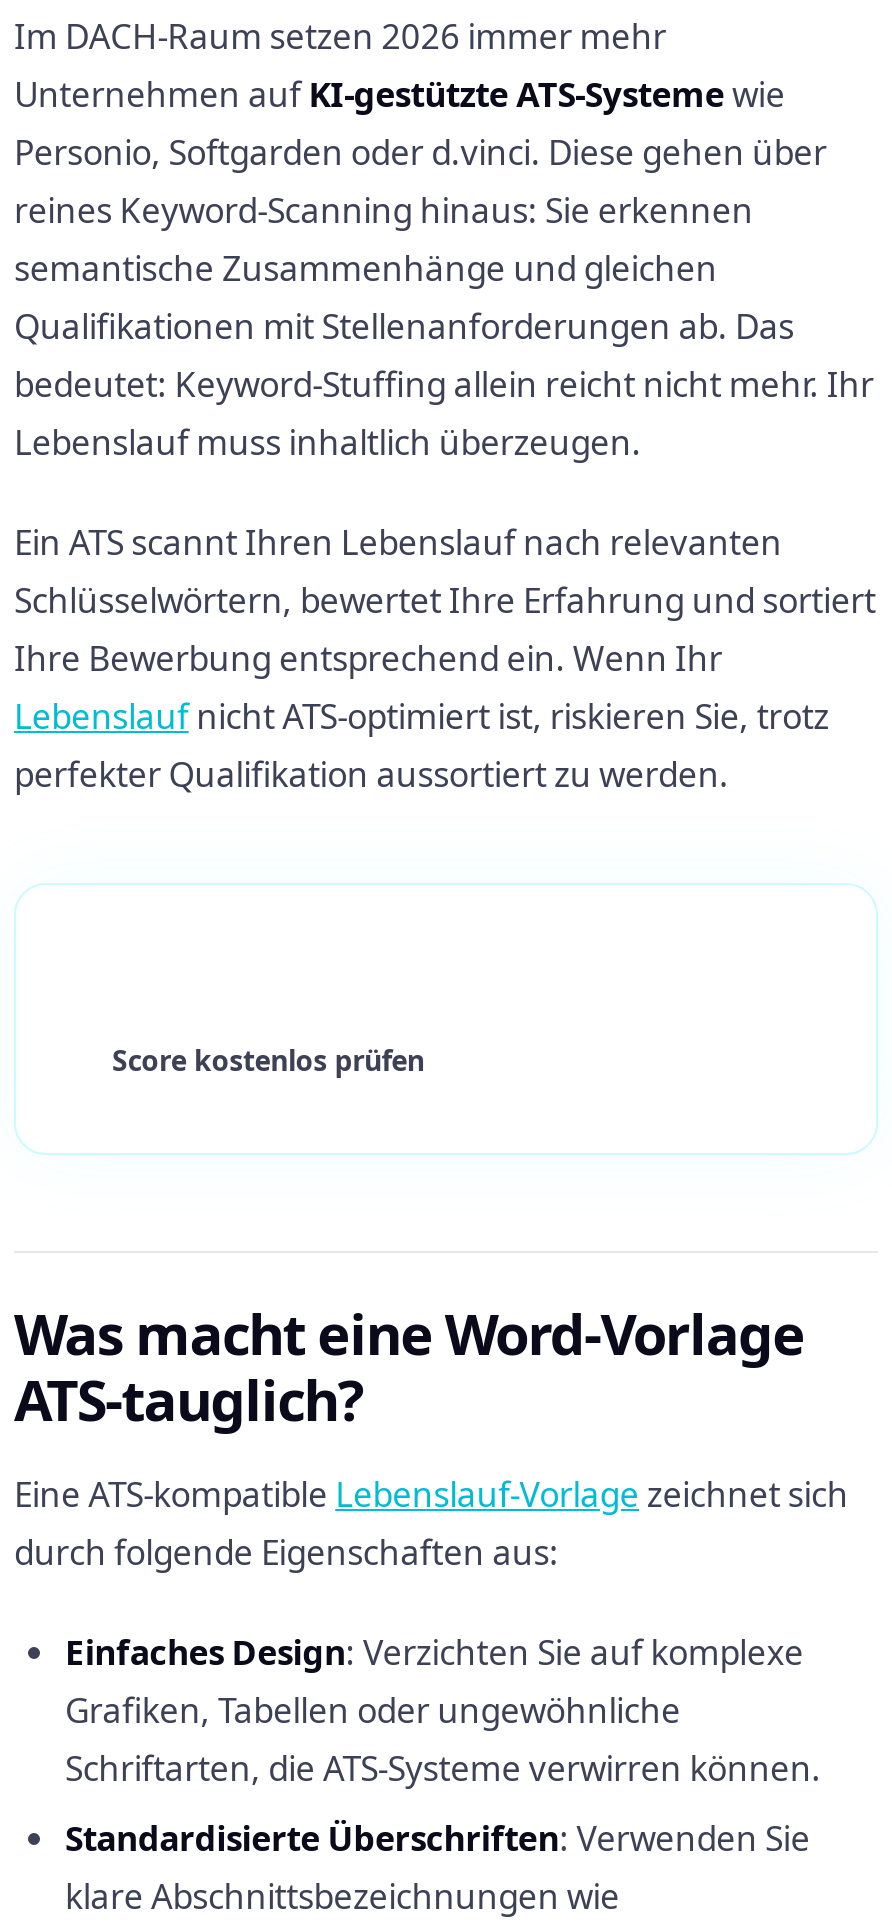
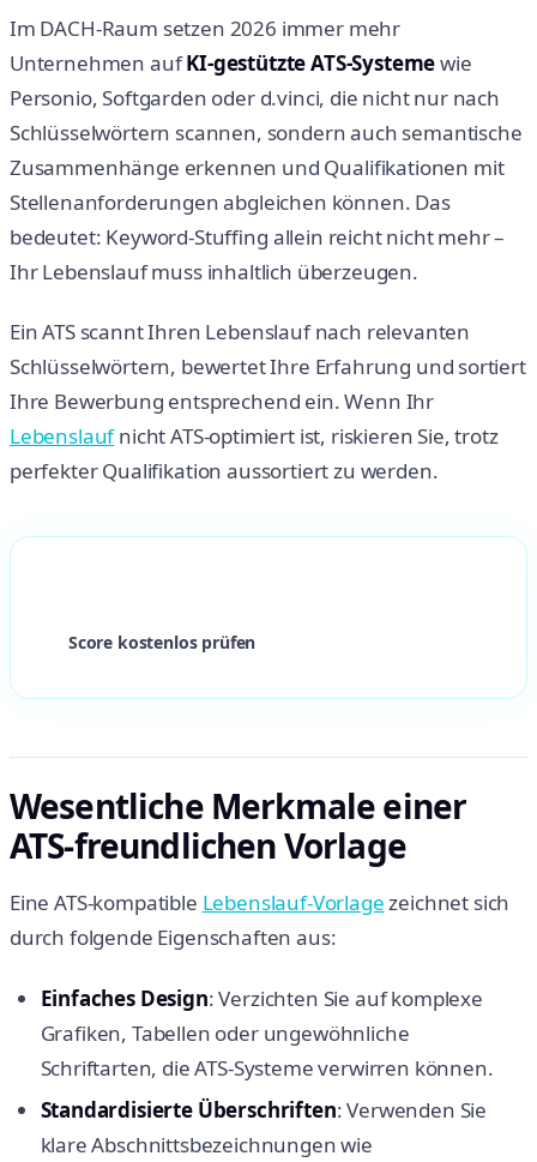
[14,128,874,464] Personio, Softgarden oder d.vinci. Diese gehen über | reines Keyword-Scanning hinaus: Sie erkennen | semantische Zusammenhänge und gleichen | Qualifikationen mit Stellenanforderungen ab. Das | bedeutet: Keyword-Stuffing allein reicht nicht mehr. Ihr | Lebenslauf muss inhaltlich überzeugen. -> [10,84,522,286] Personio, Softgarden oder d.vinci, die nicht nur nach | Schlüsselwörtern scannen, sondern auch semantische | Zusammenhänge erkennen und Qualifikationen mit | Stellenanforderungen abgleichen können. Das | bedeutet: Keyword-Stuffing allein reicht nicht mehr – | Ihr Lebenslauf muss inhaltlich überzeugen.
[14,1295,805,1437] Was macht eine Word-Vorlage | ATS-tauglich? -> [10,783,467,869] Wesentliche Merkmale einer | ATS-freundlichen Vorlage

